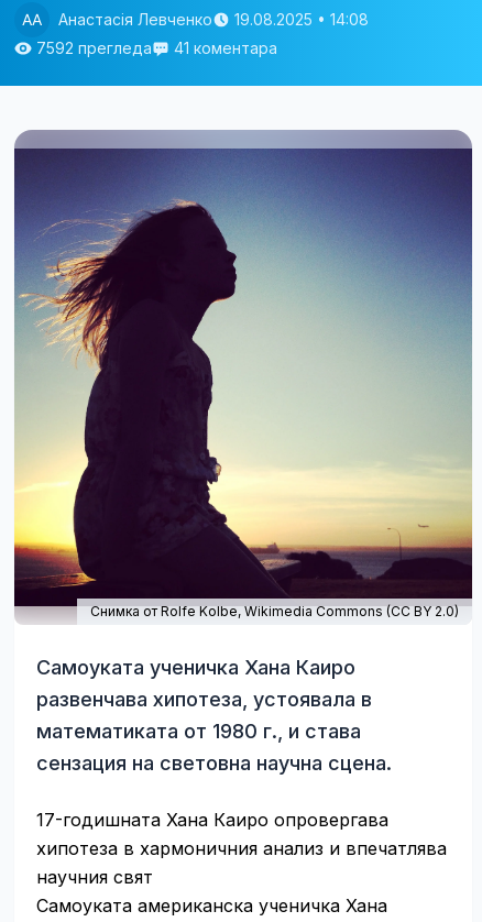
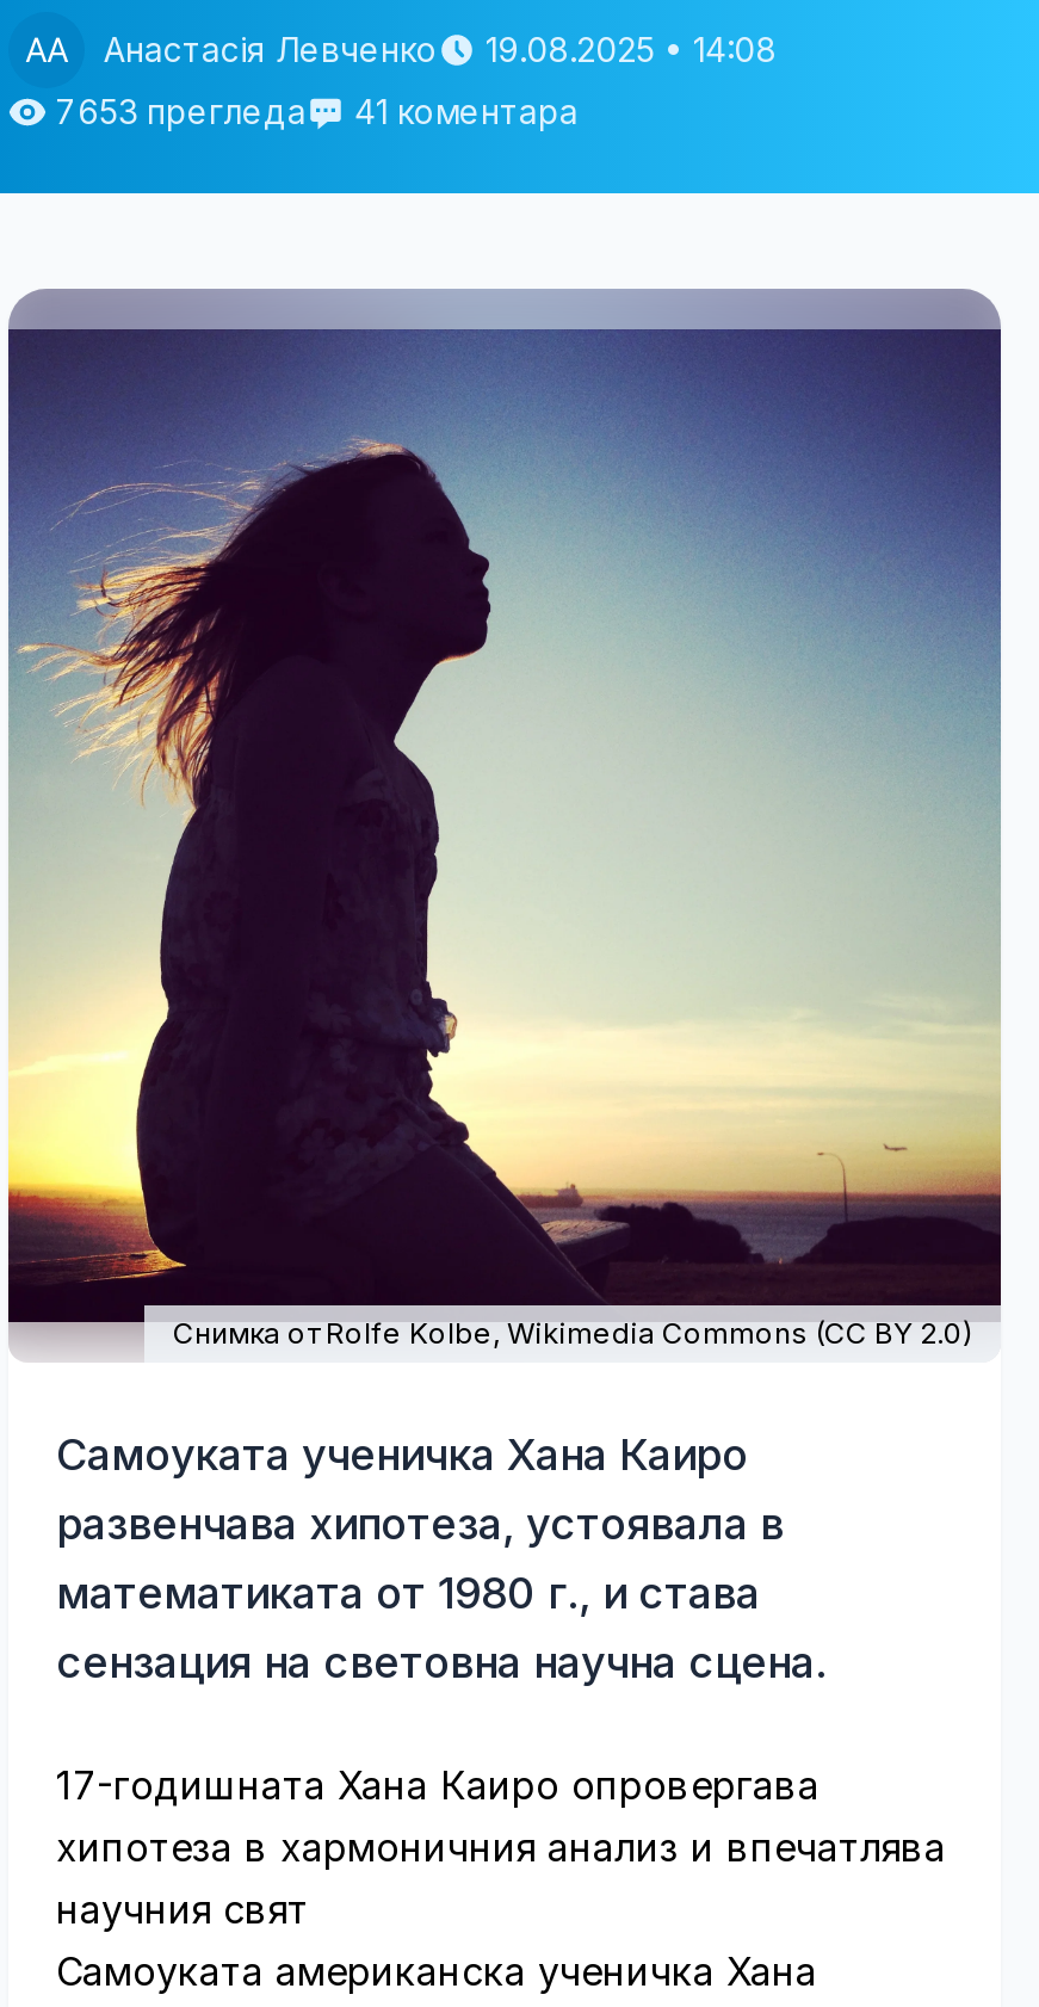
[36,39,277,57] 7592 прегледа 41 коментара -> [56,91,579,131] 7653 прегледа 41 коментара

